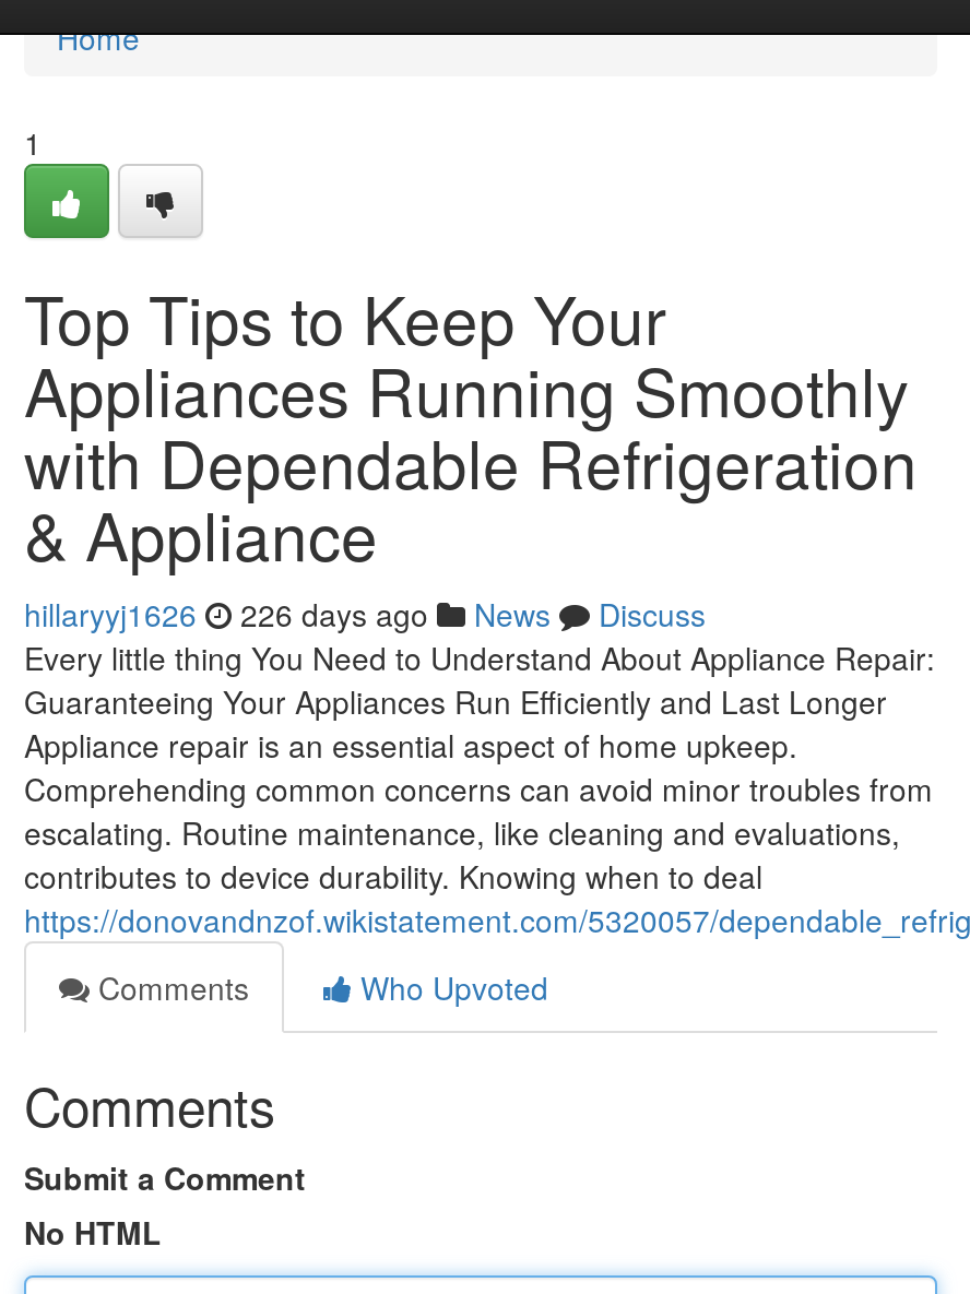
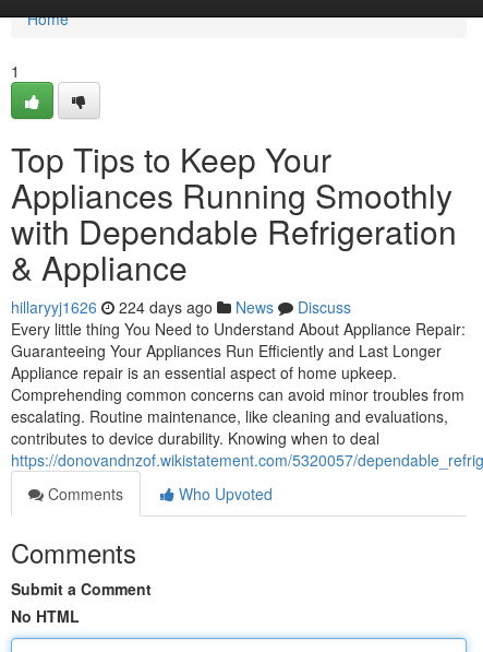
[24,592,706,636] hillaryyj1626 226 days ago News Discuss -> [11,296,351,318] hillaryyj1626 224 days ago News Discuss

